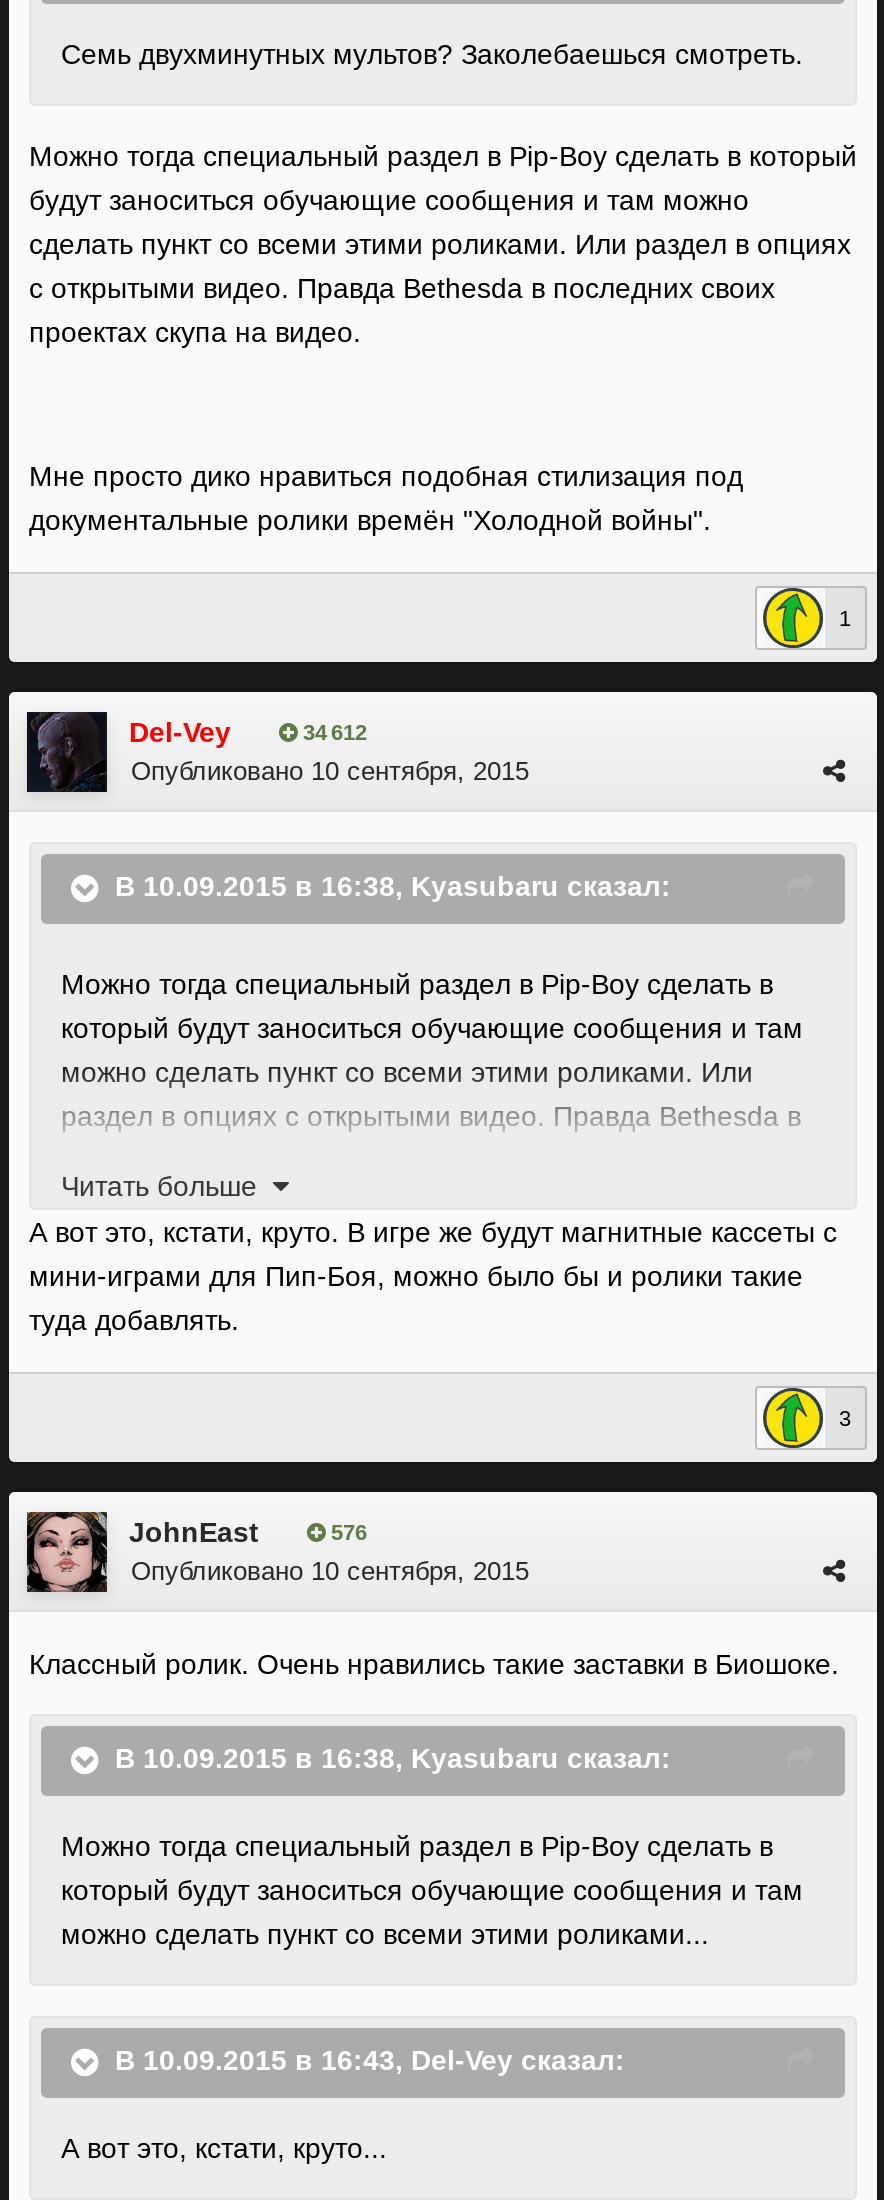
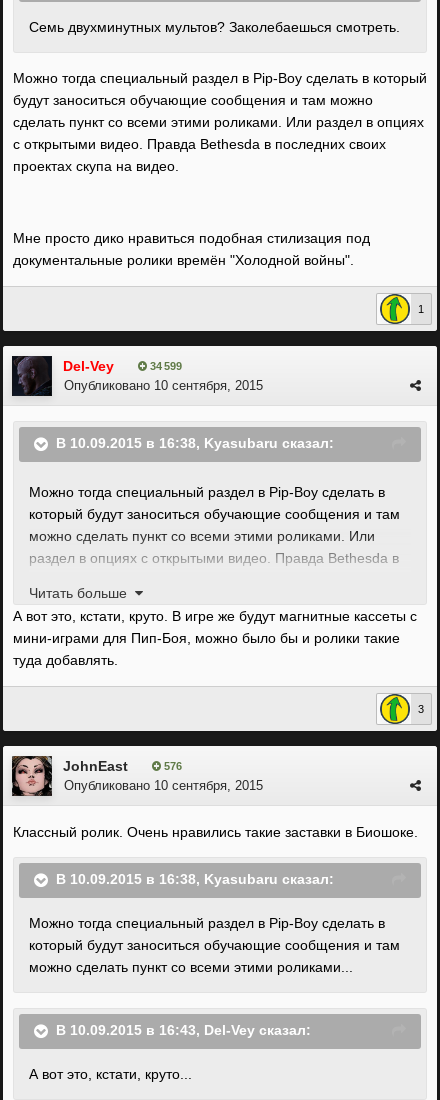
[297,720,367,744] 34 612 -> [147,360,182,372] 34 599

